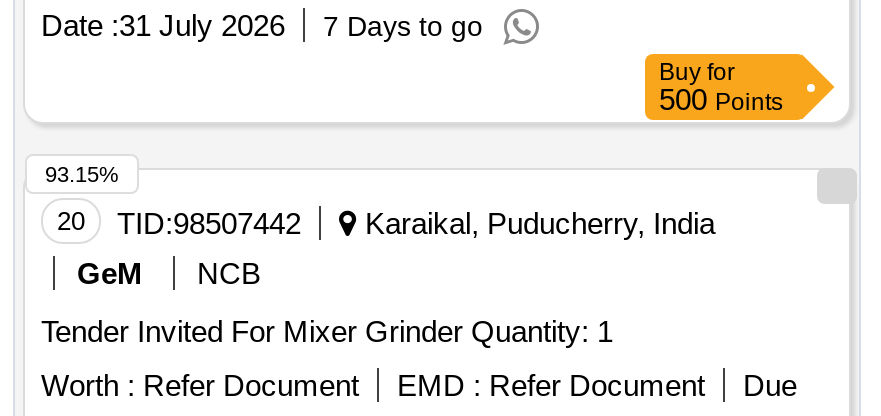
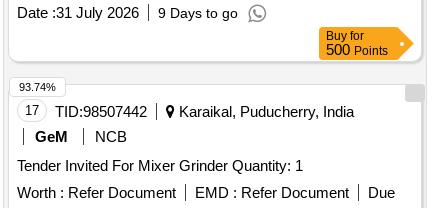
[41,8,483,42] Date : 31 July 2026 7 Days to go -> [17,4,238,21] Date : 31 July 2026 9 Days to go
[45,162,119,186] 93.15% -> [19,81,56,93] 93.74%
[57,206,715,240] 20 TID:98507442 Karaikal, Puducherry, India -> [25,103,354,120] 17 TID:98507442 Karaikal, Puducherry, India

